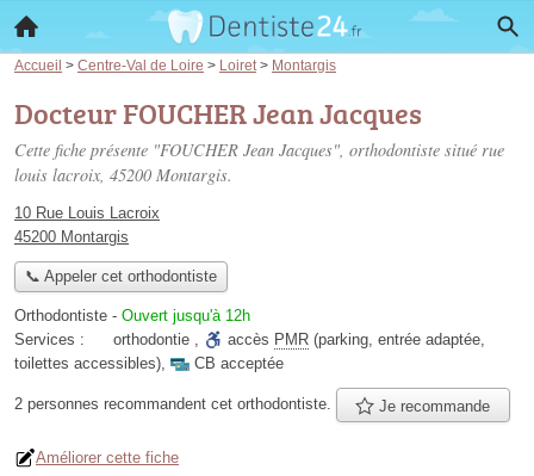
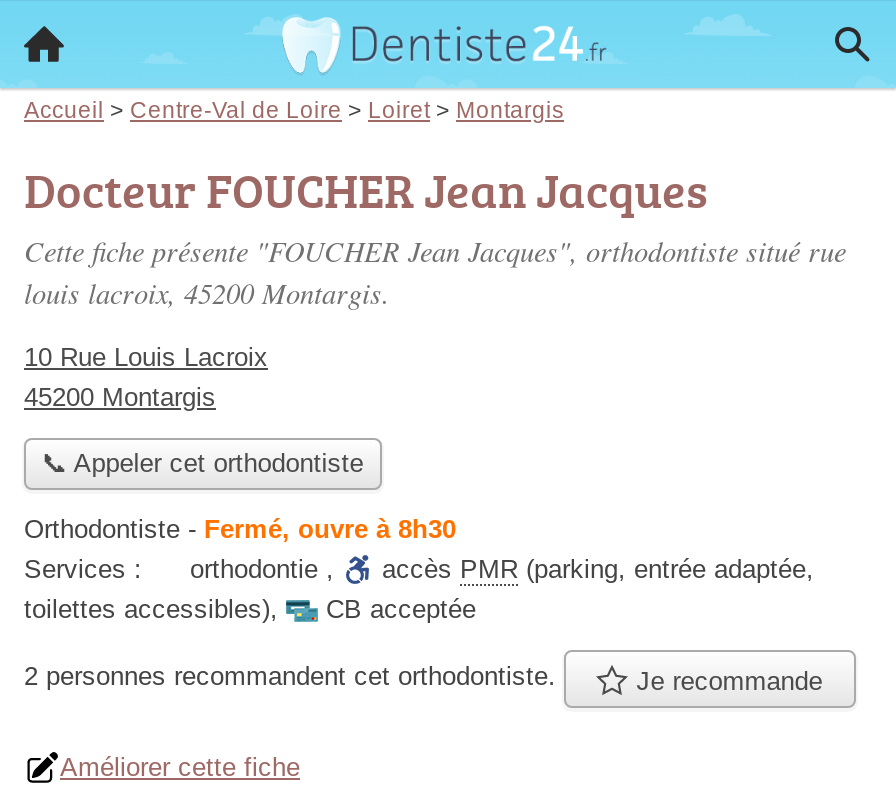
[14,307,250,325] Orthodontiste - Ouvert jusqu'à 12h -> [24,515,456,545] Orthodontiste - Fermé, ouvre à 8h30

